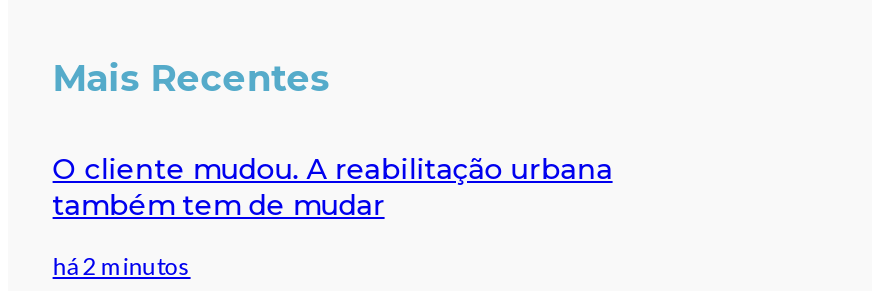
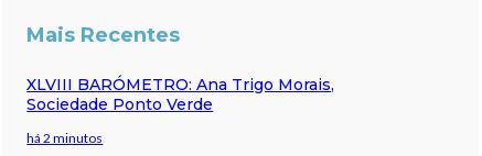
[53,151,613,223] O cliente mudou. A reabilitação urbana | também tem de mudar -> [27,75,335,114] XLVIII BARÓMETRO: Ana Trigo Morais, | Sociedade Ponto Verde

